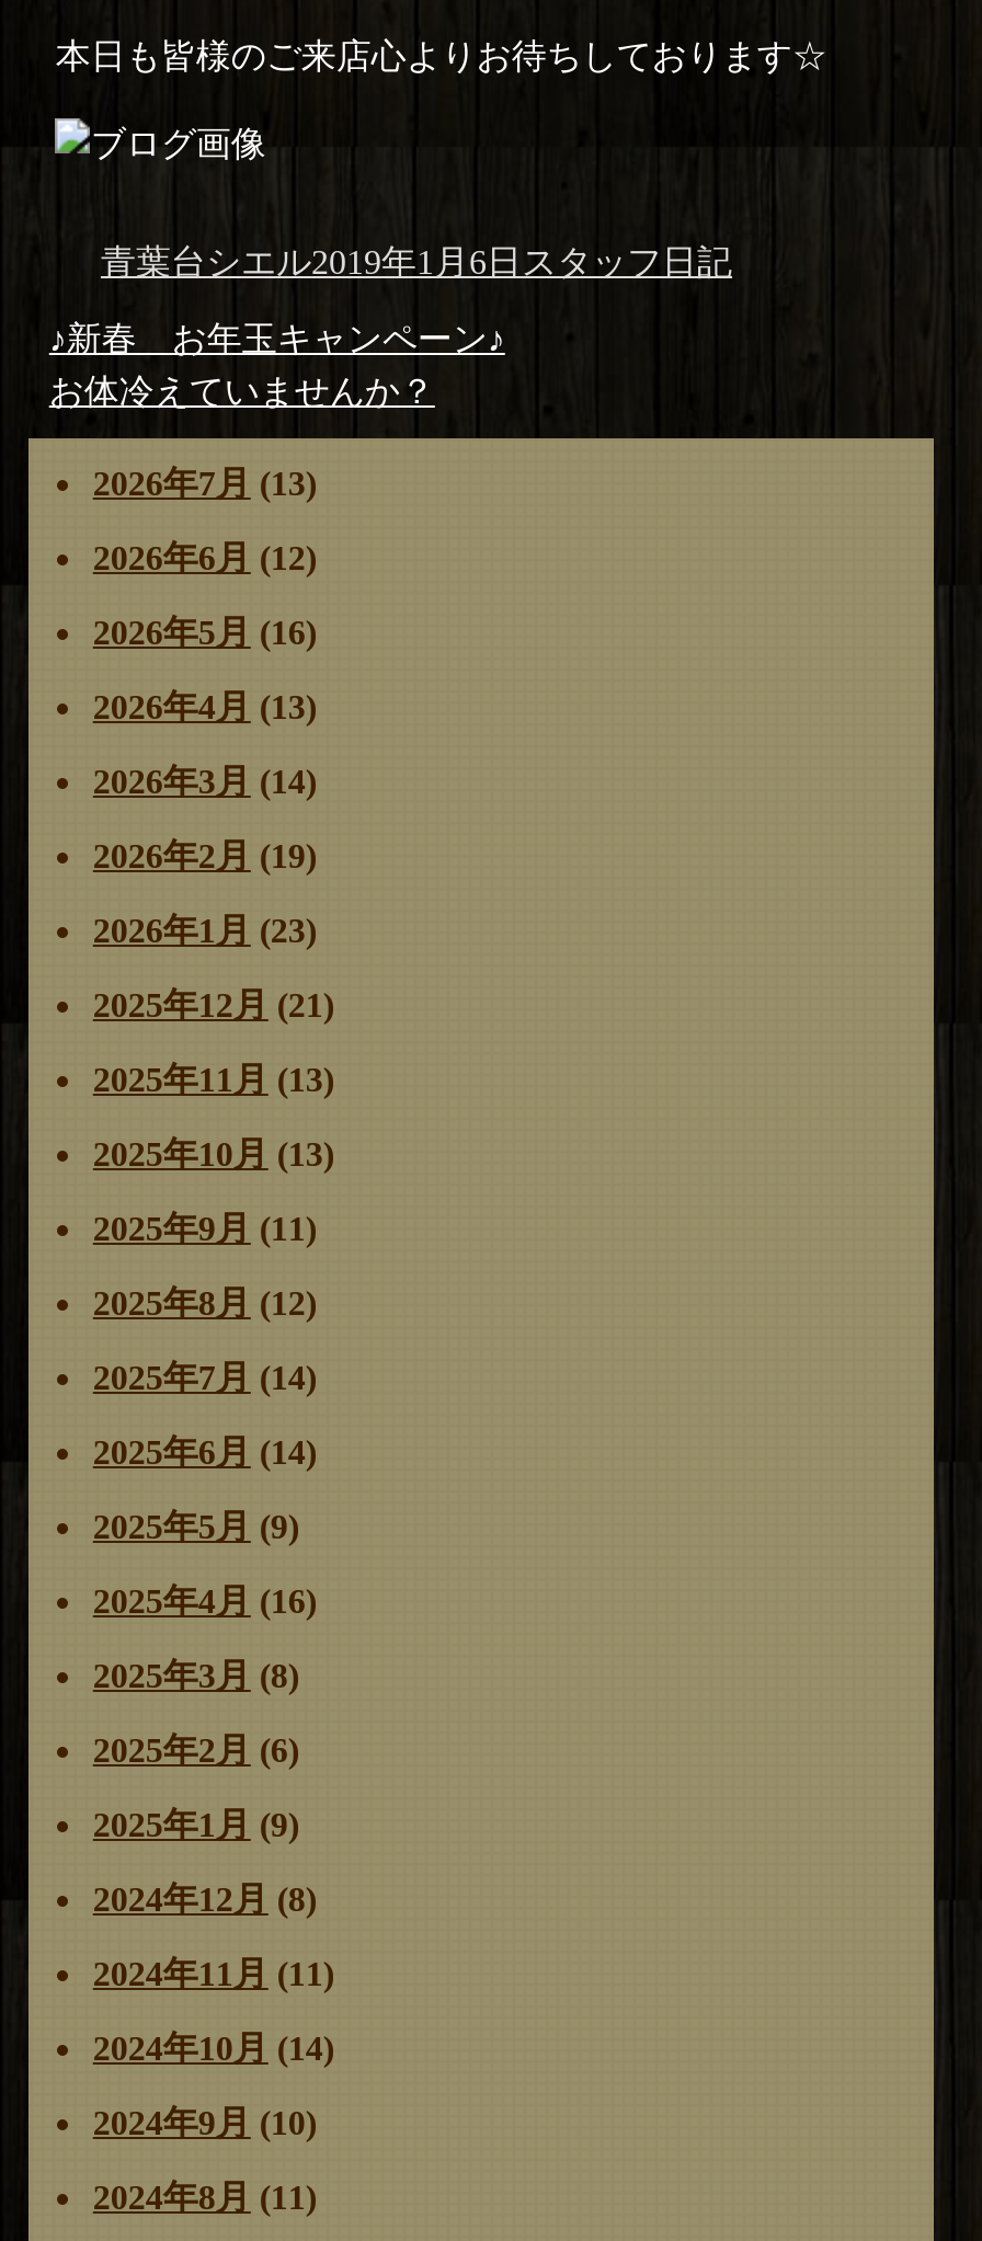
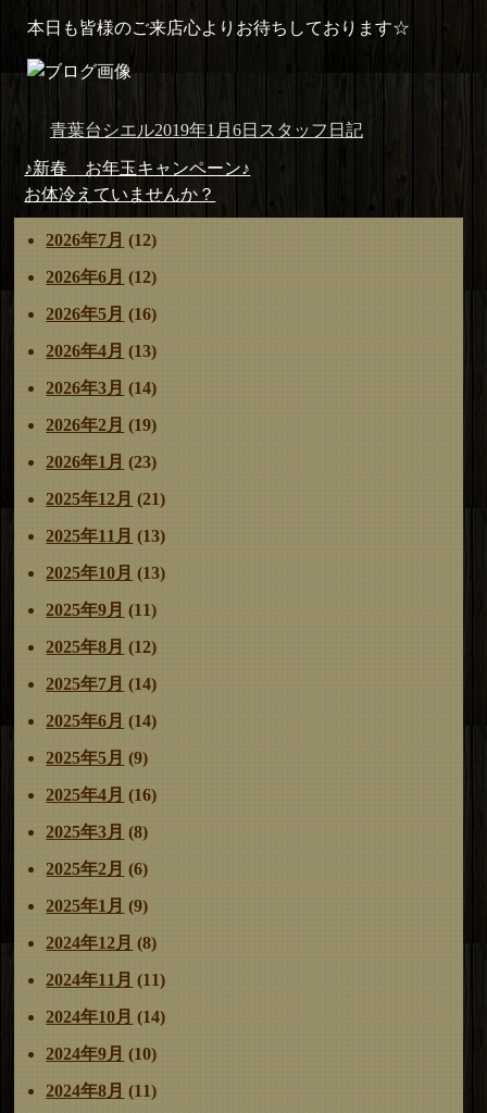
[93,465,317,502] 2026年7月(13) -> [46,231,157,249] 2026年7月(12)

